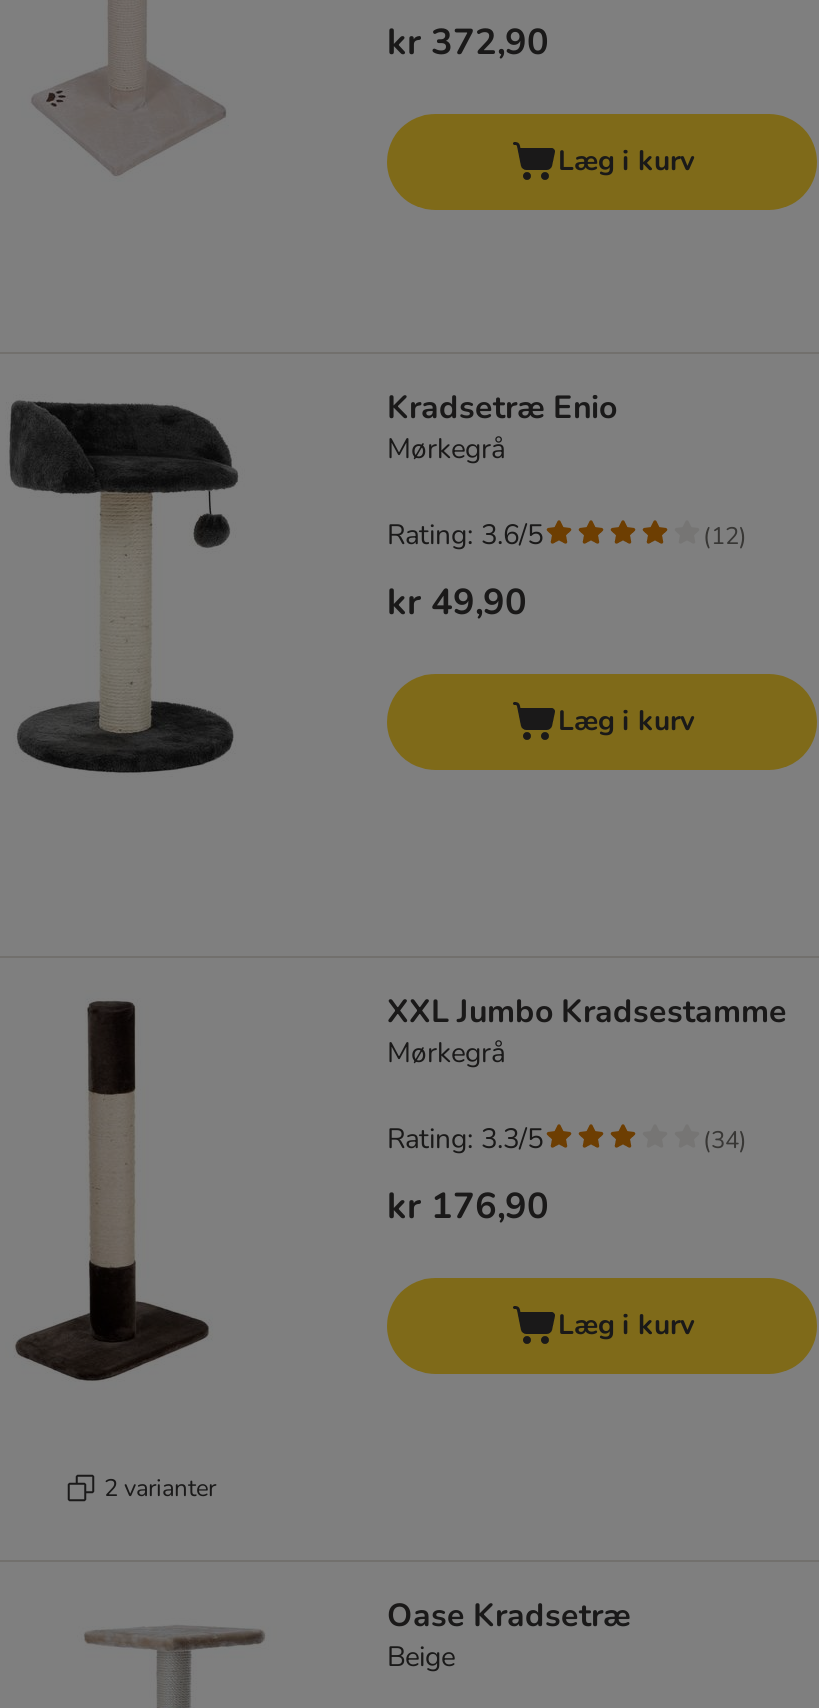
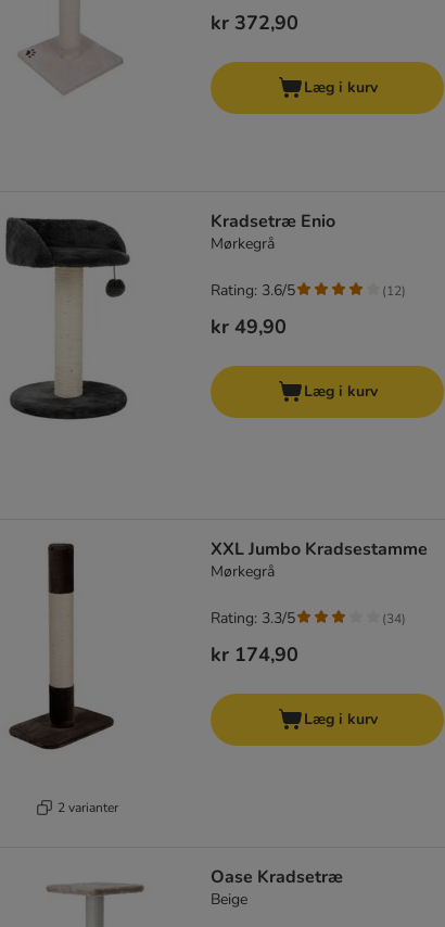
[387,1182,549,1230] kr 176,90 -> [211,642,298,668] kr 174,90

